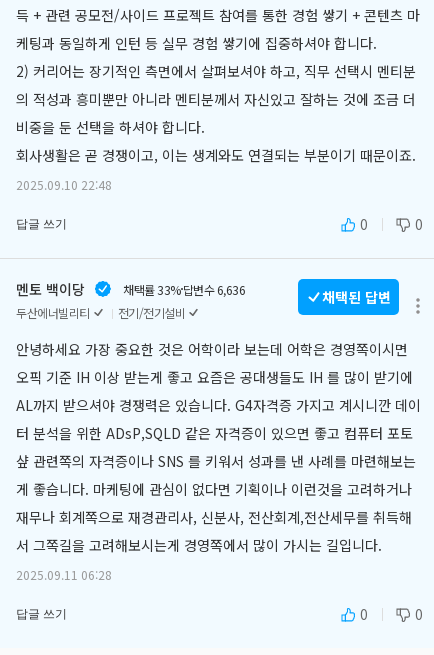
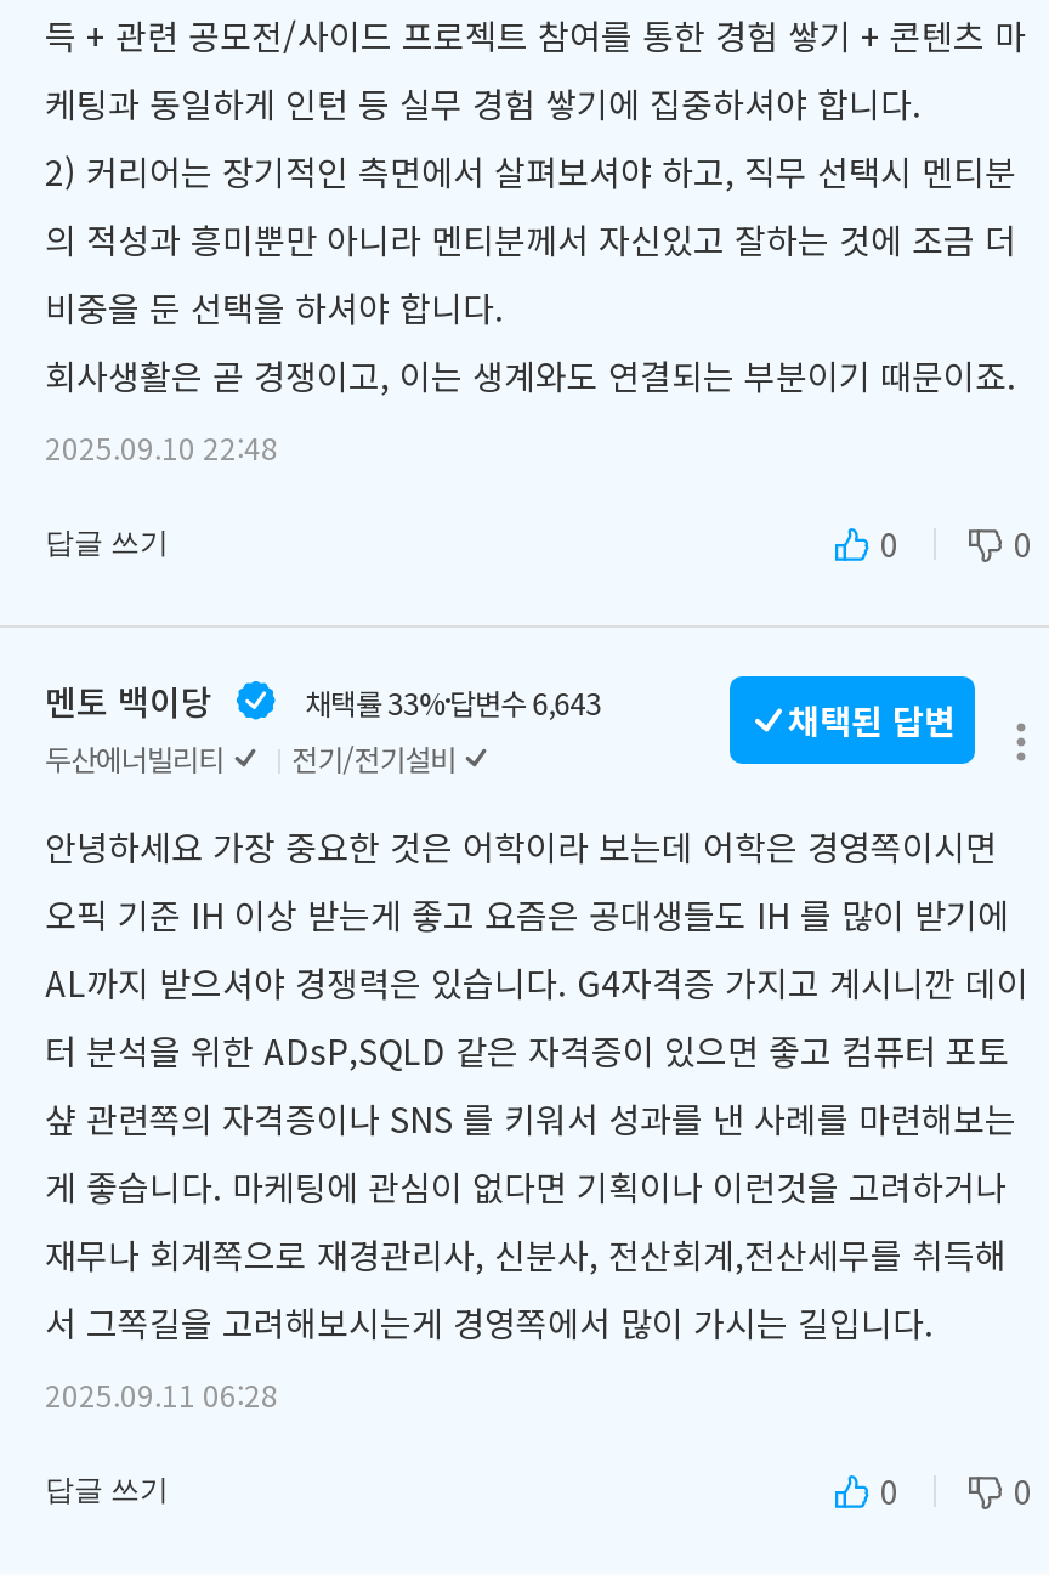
[123,280,245,297] 채택률 33% 답변수 6,636 -> [305,680,602,721] 채택률 33% 답변수 6,643

